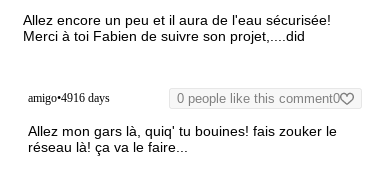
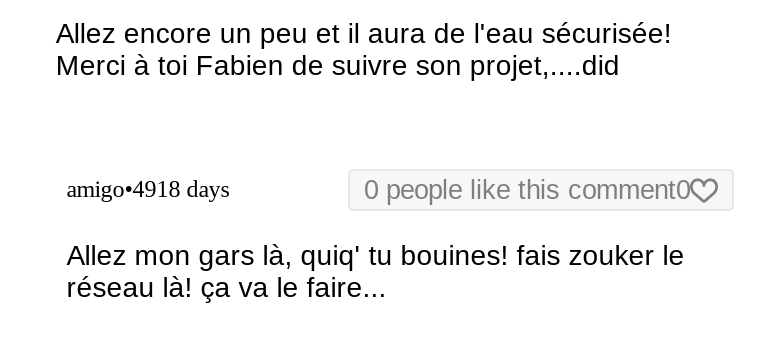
[28,91,110,105] amigo•4916 days -> [66,175,230,203] amigo•4918 days

